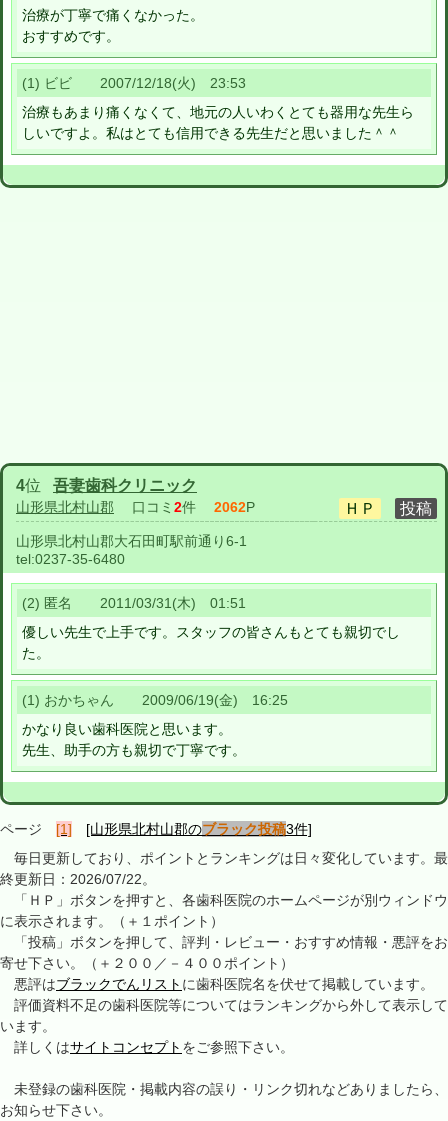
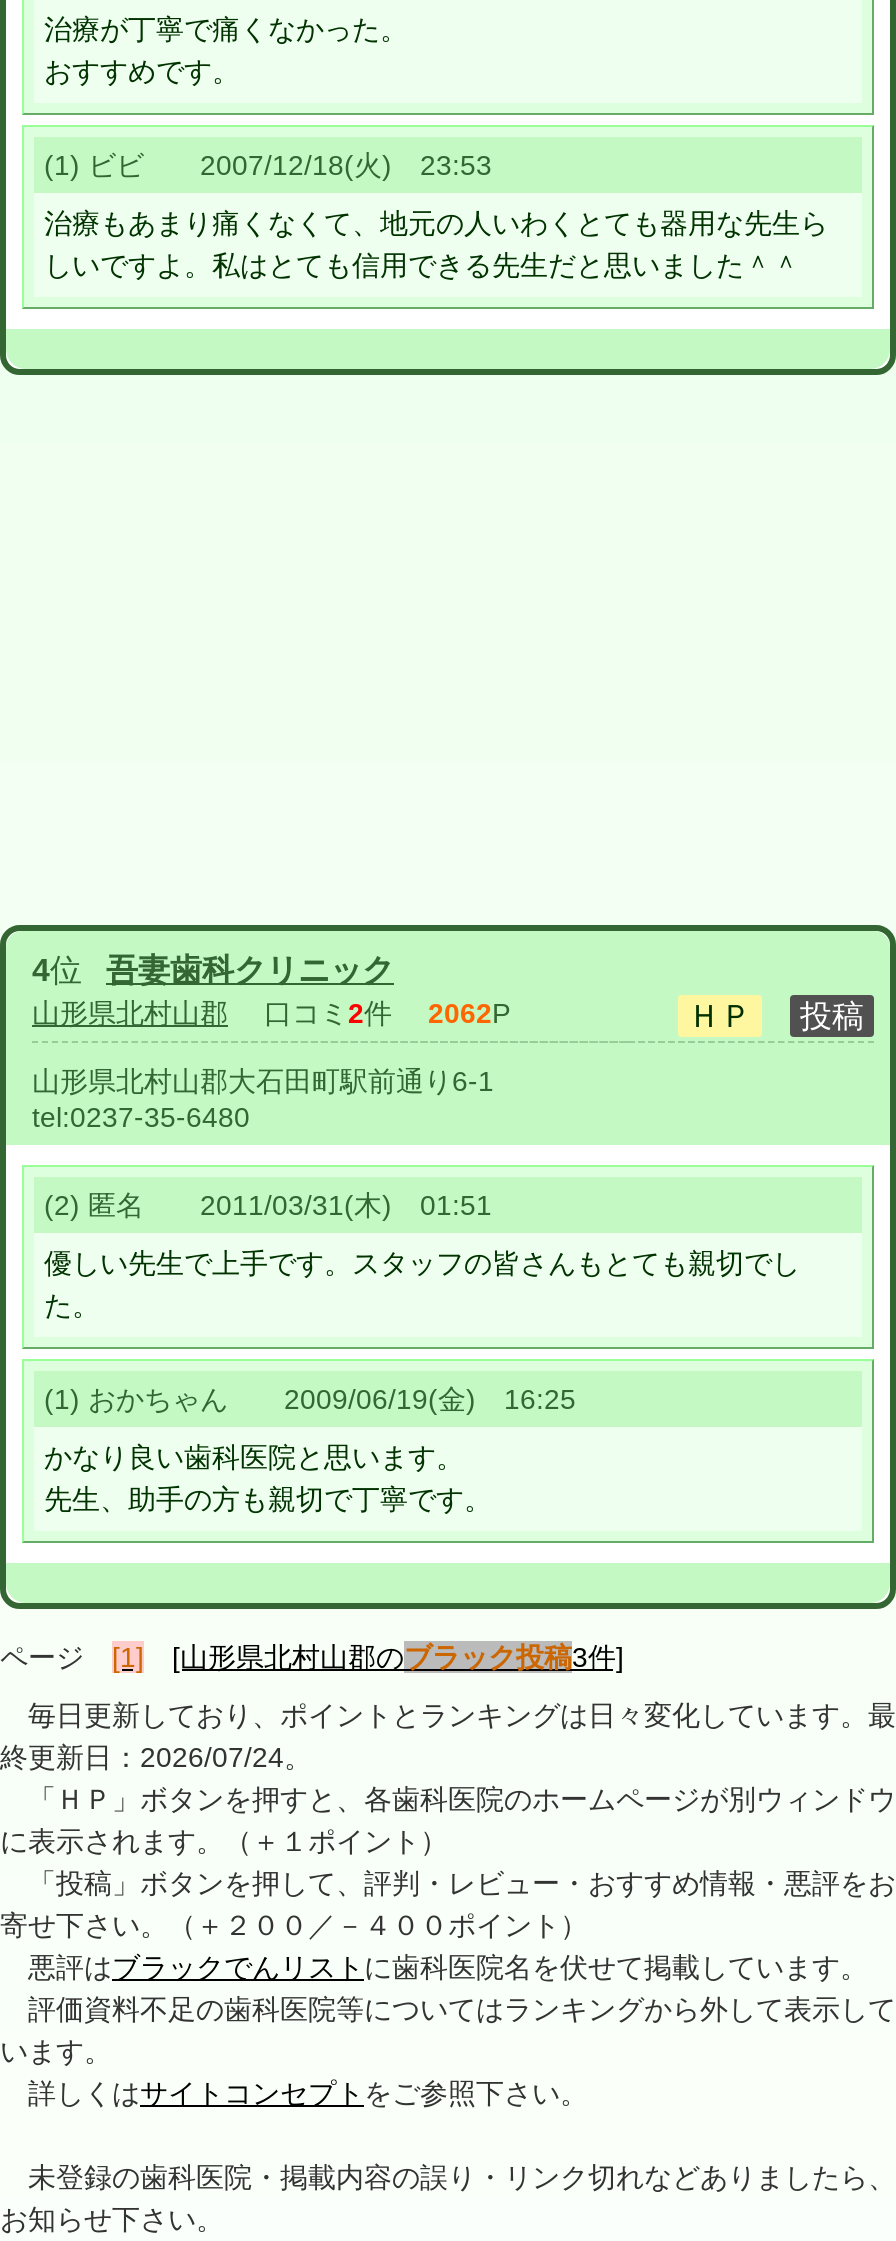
[0,871,156,887] 終更新日：2026/07/22。 -> [0,1742,312,1774] 終更新日：2026/07/24。

